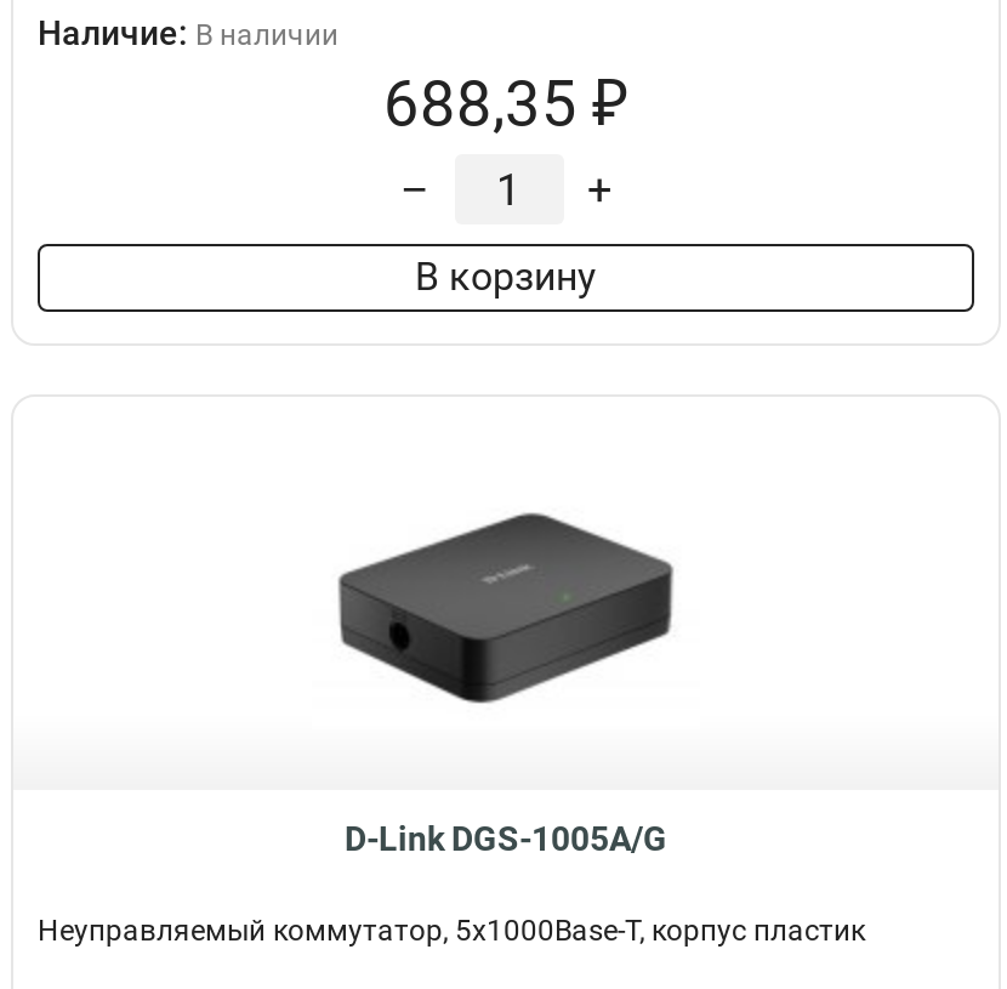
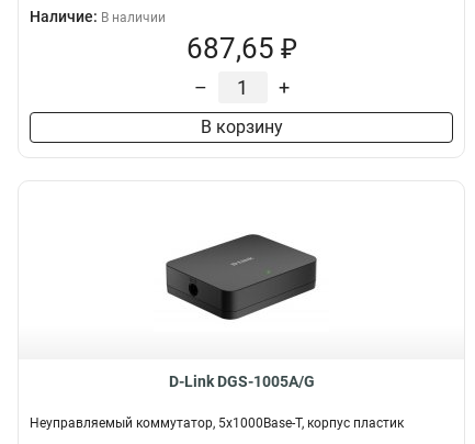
[383,67,628,140] 688,35 ₽ -> [186,32,297,65] 687,65 ₽

